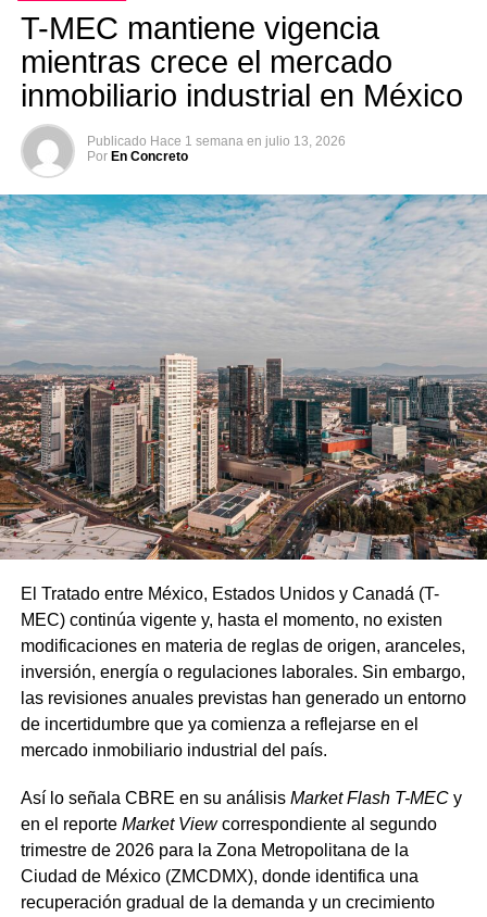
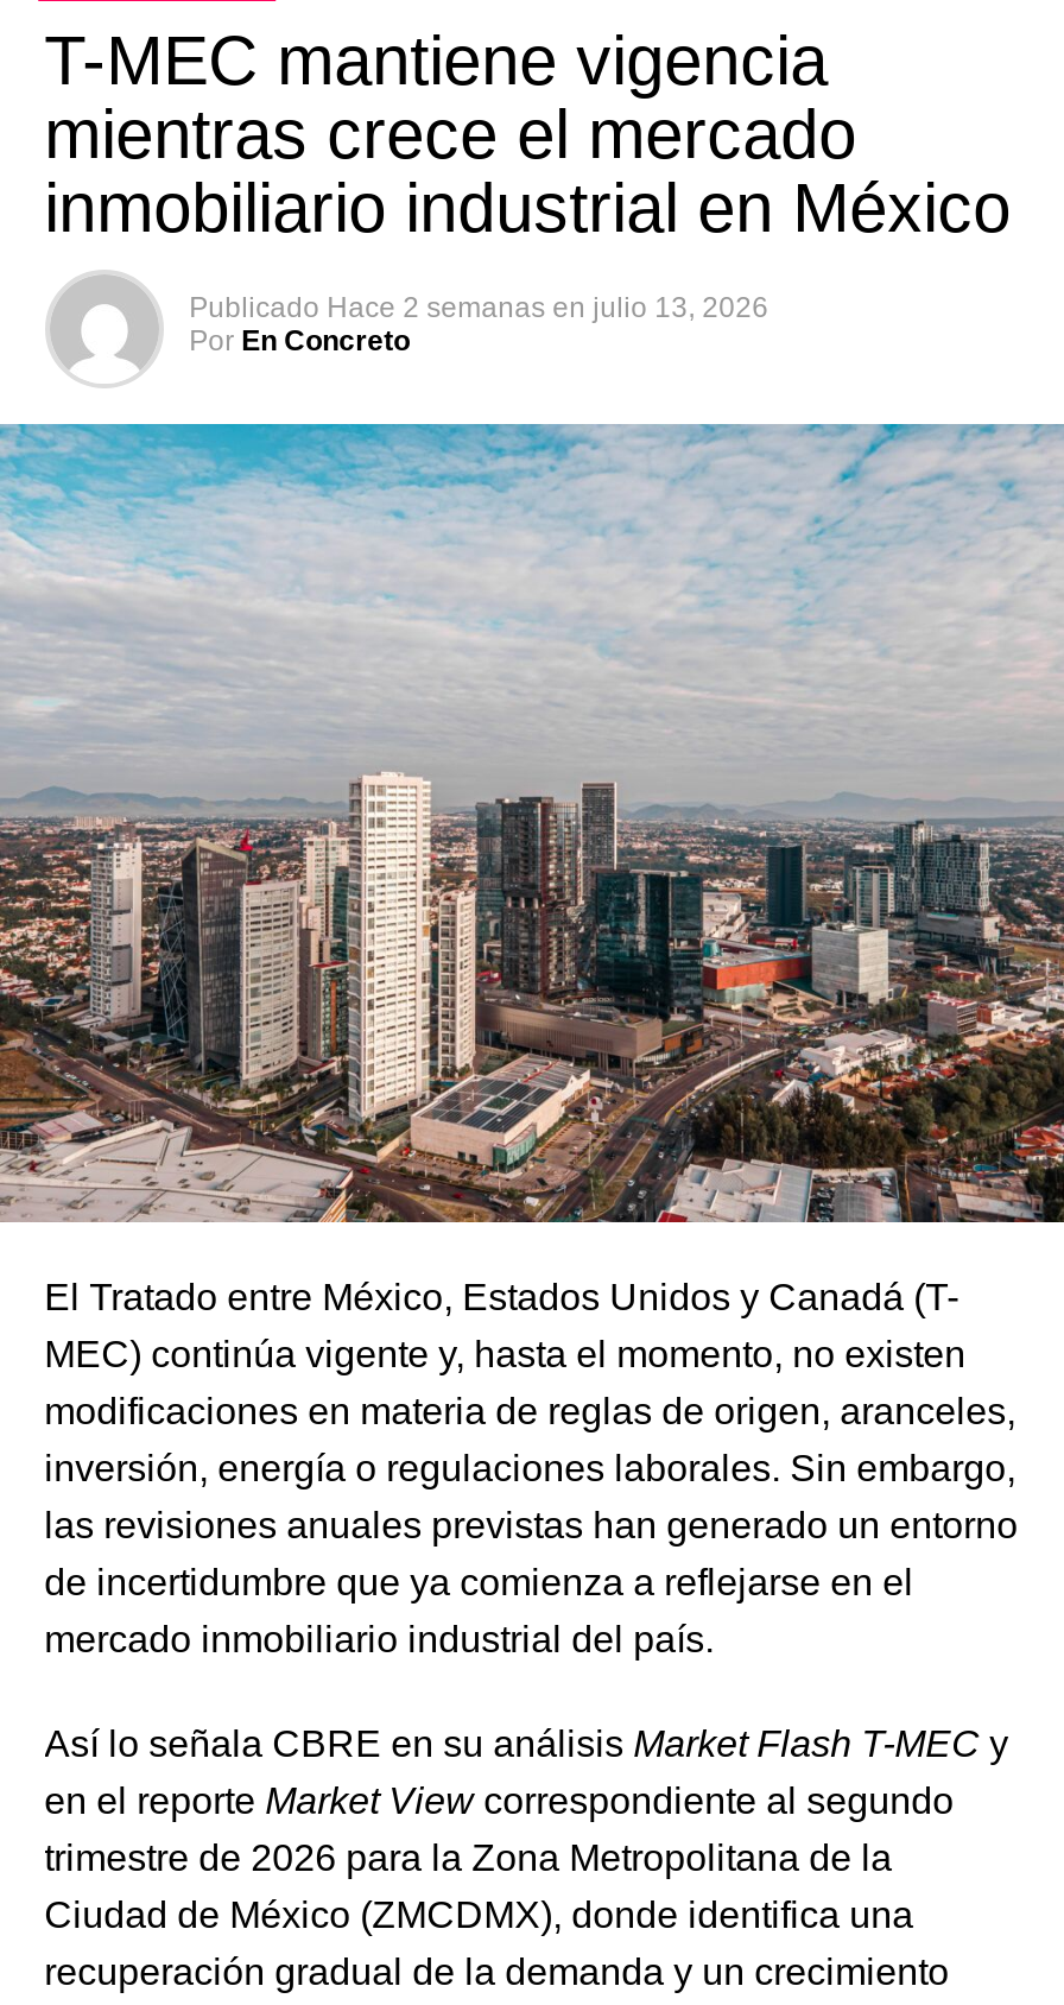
[87,133,345,149] Publicado Hace 1 semana en julio 13, 2026 -> [189,292,769,325] Publicado Hace 2 semanas en julio 13, 2026

